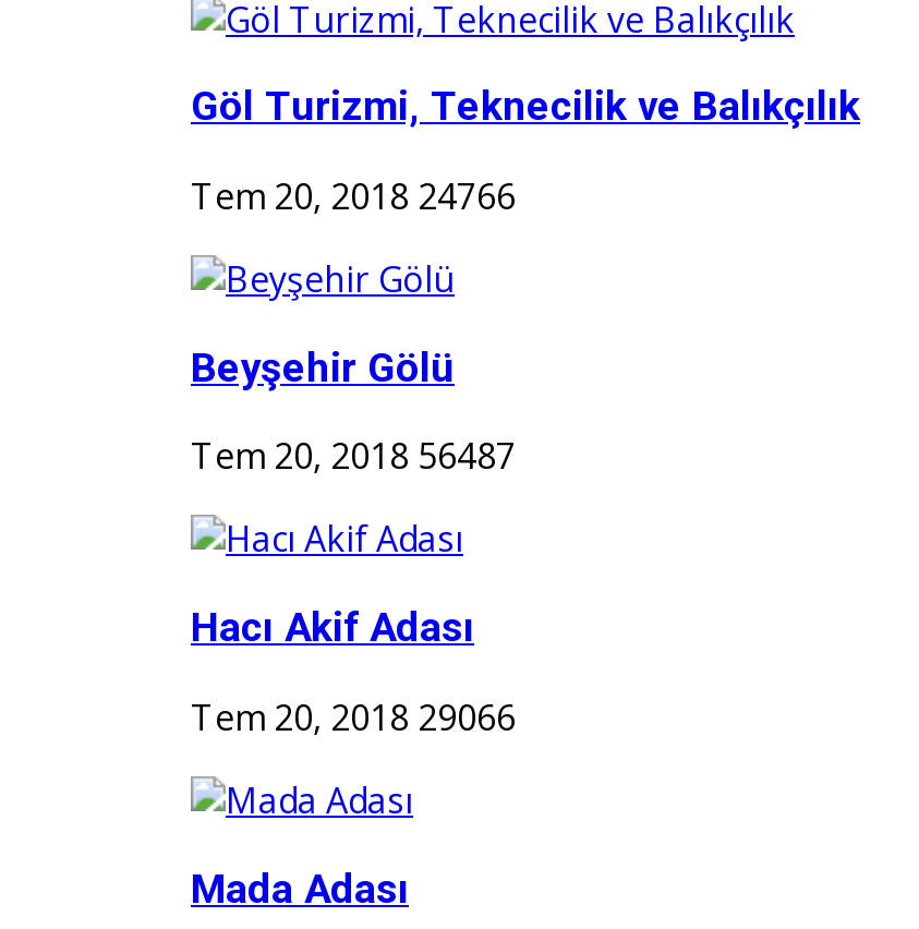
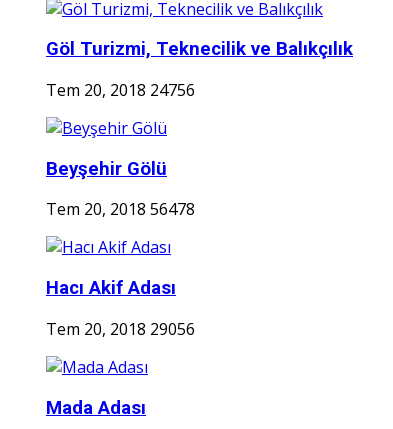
[191,172,516,220] Tem 20, 2018 24766 -> [46,79,195,101] Tem 20, 2018 24756
[191,433,516,481] Tem 20, 2018 56487 -> [46,198,195,220] Tem 20, 2018 56478
[191,693,516,741] Tem 20, 2018 29066 -> [46,318,195,340] Tem 20, 2018 29056

